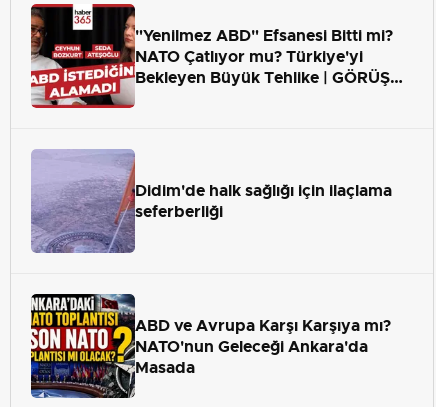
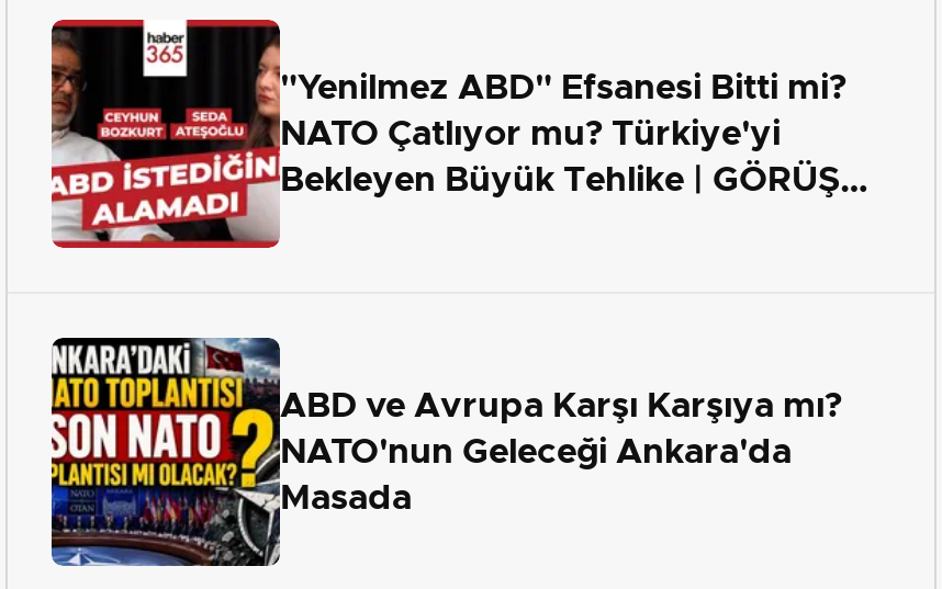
[31,150,392,253] [image] | Didim'de halk sağlığı için ilaçlama | seferberliği -> none

